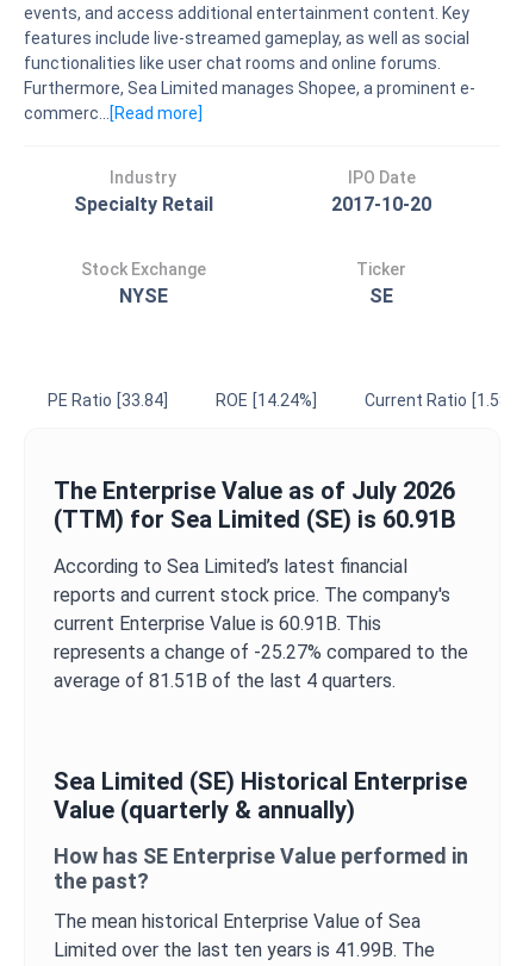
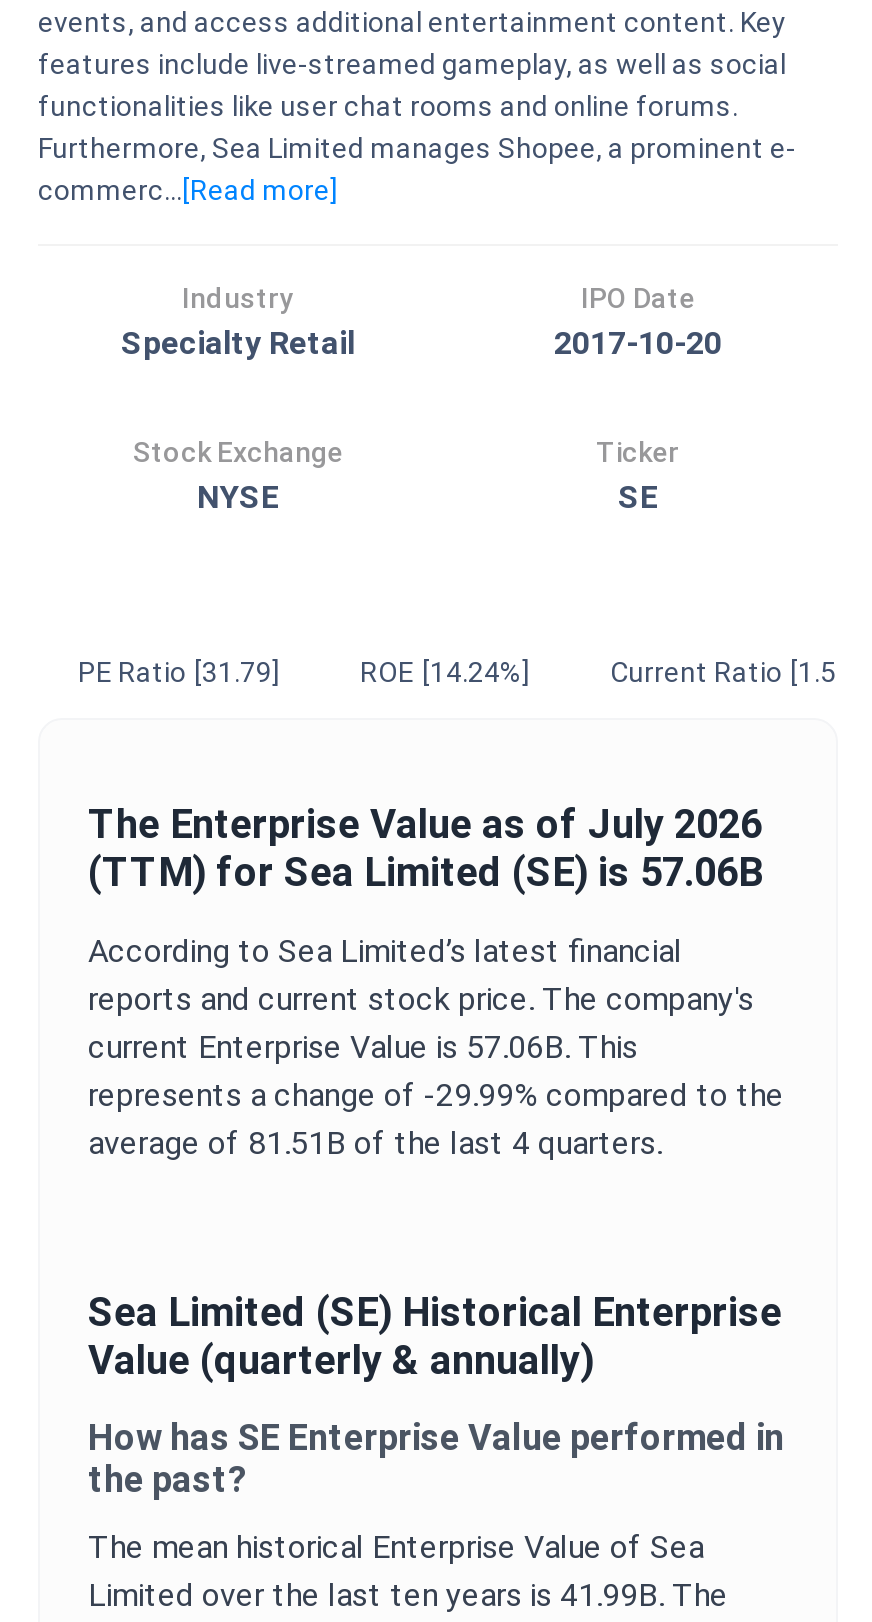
[48,391,168,410] PE Ratio [33.84] -> [78,656,280,688] PE Ratio [31.79]
[54,505,456,534] (TTM) for Sea Limited (SE) is 60.91B -> [88,848,764,896] (TTM) for Sea Limited (SE) is 57.06B
[54,612,381,635] current Enterprise Value is 60.91B. This -> [88,1028,638,1066] current Enterprise Value is 57.06B. This
[54,641,468,663] represents a change of -25.27% compared to the -> [88,1076,784,1114] represents a change of -29.99% compared to the

